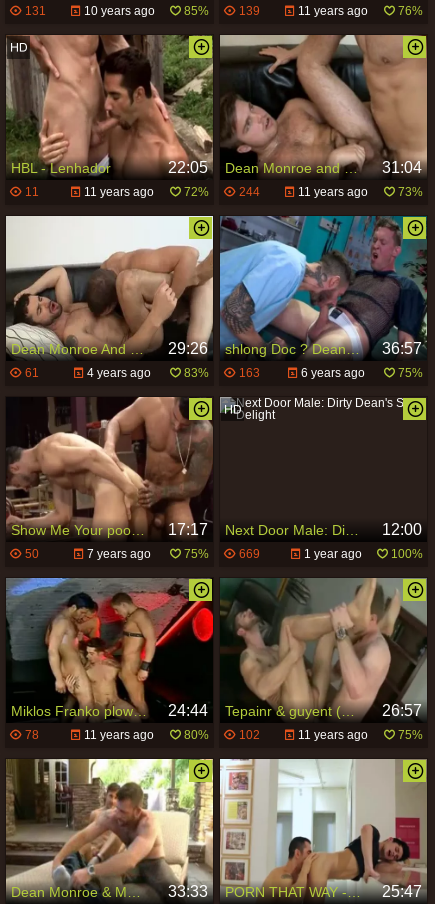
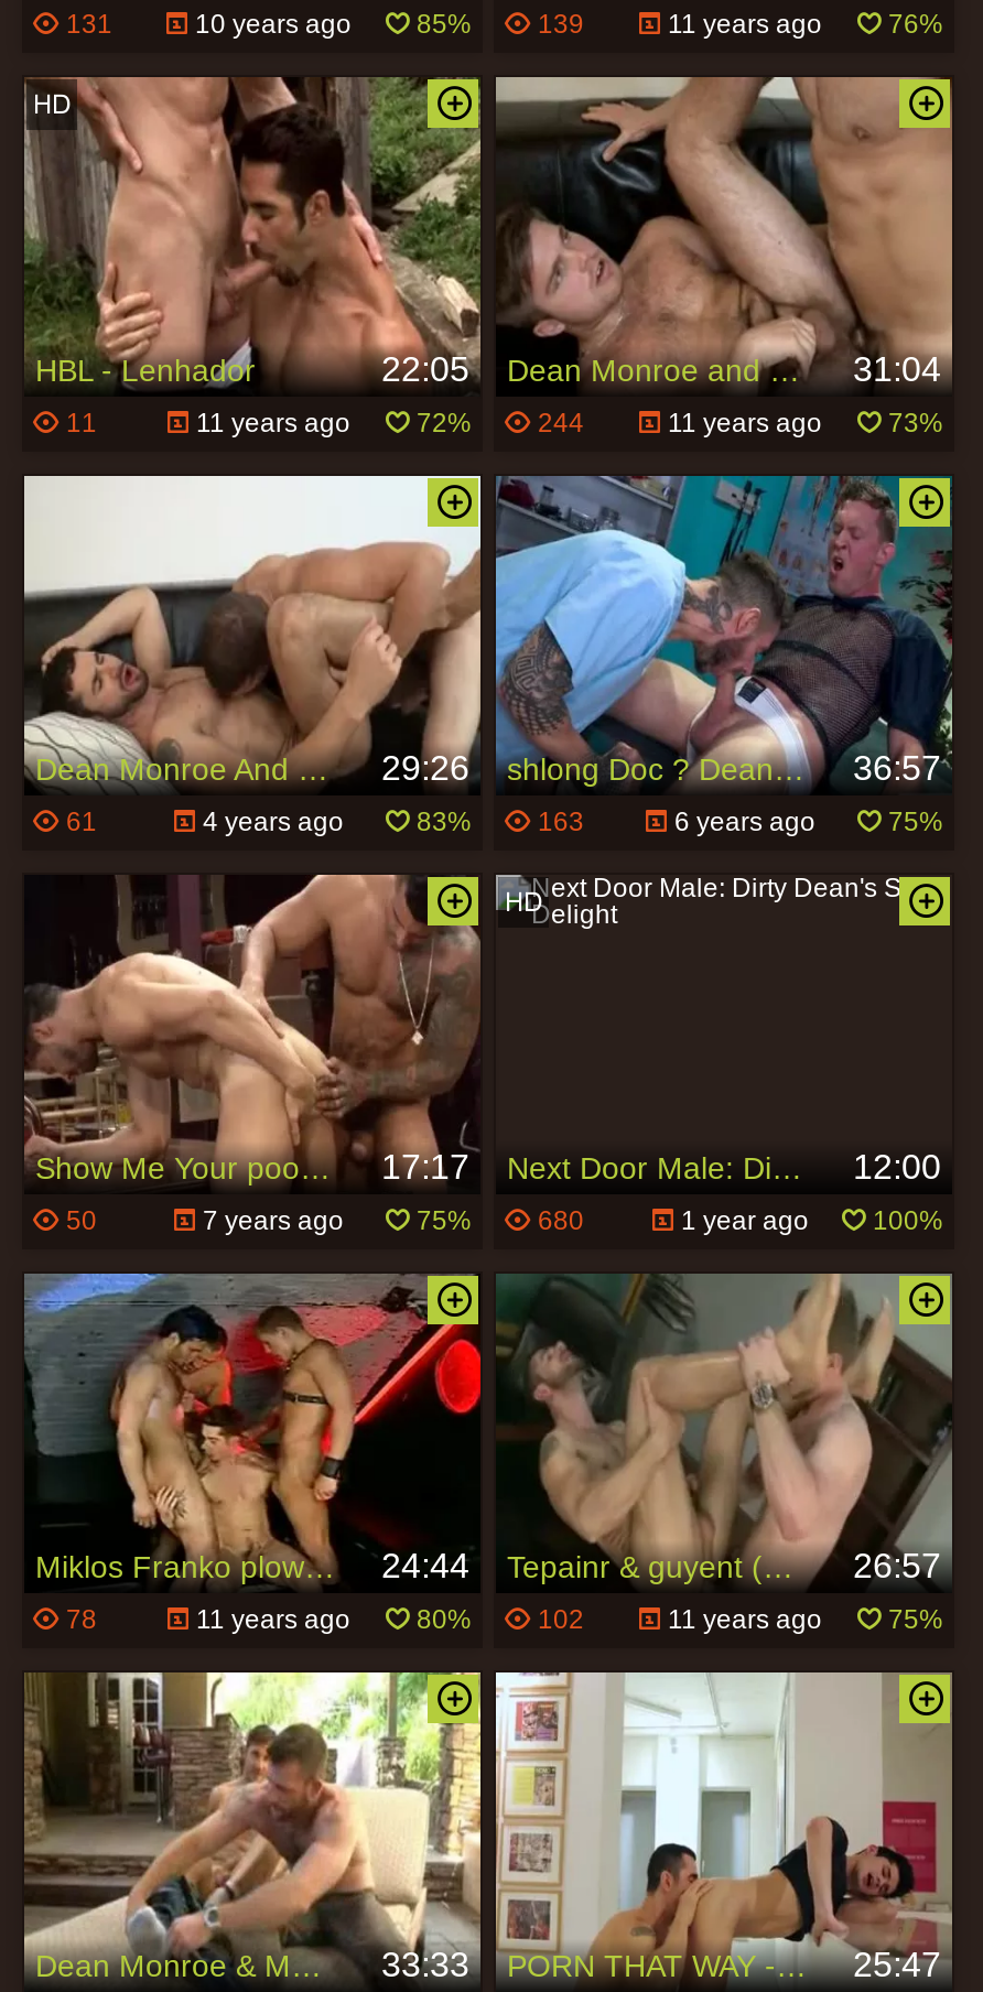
[184,547,260,561] 75% 669 -> [417,1205,584,1236] 75% 680

